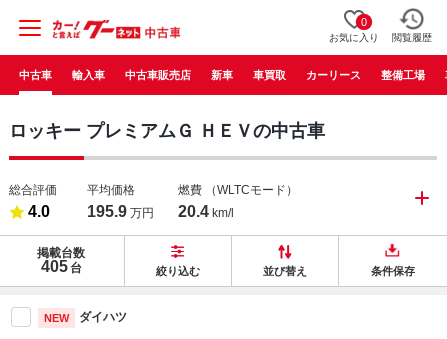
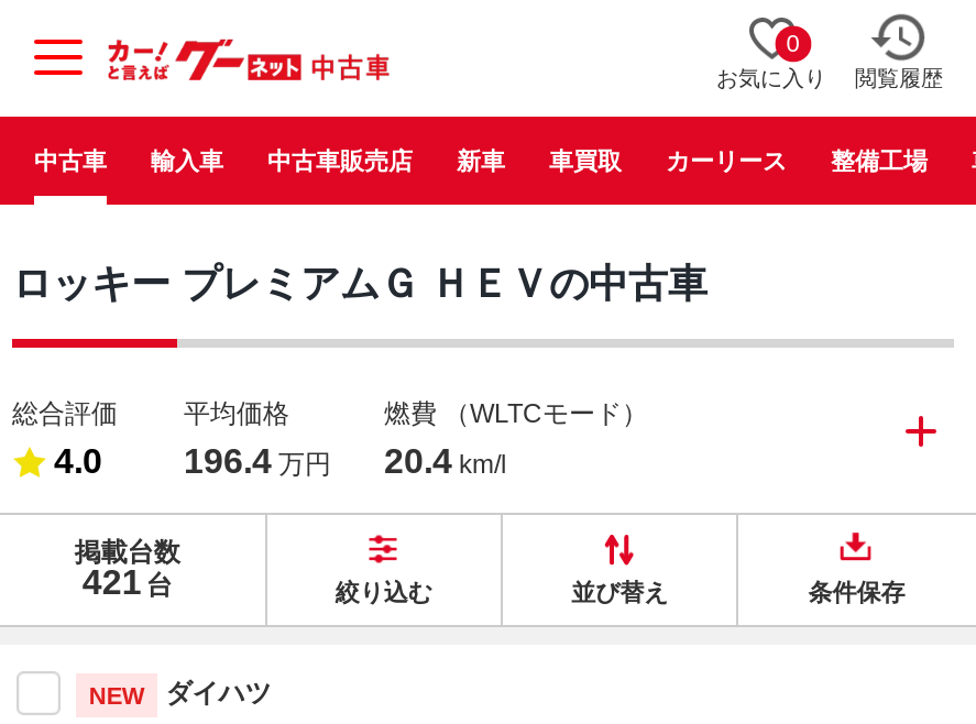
[87,203,234,220] 195.9万円 20.4 km/l -> [184,442,507,480] 196.4万円 20.4 km/l
[41,258,82,275] 405 台 -> [82,563,173,601] 421 台

